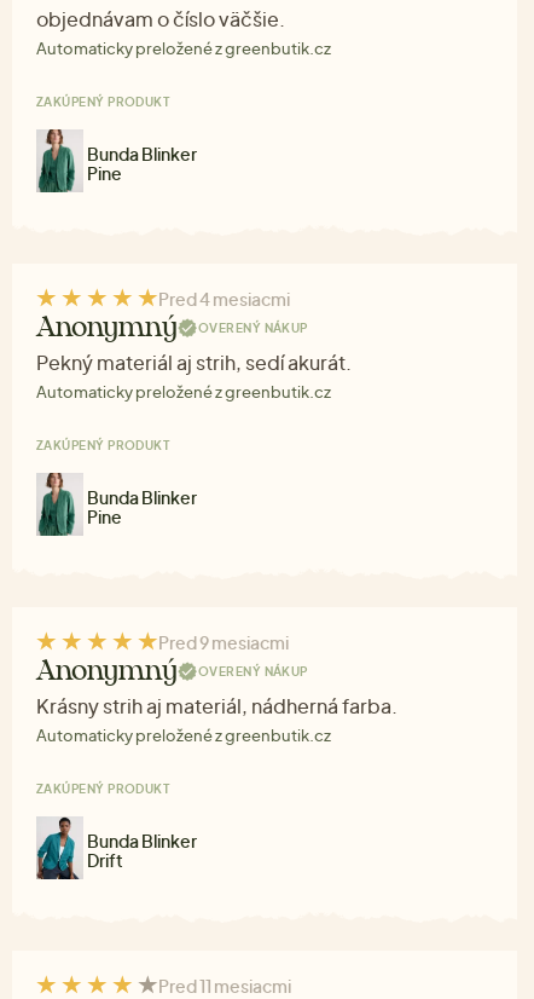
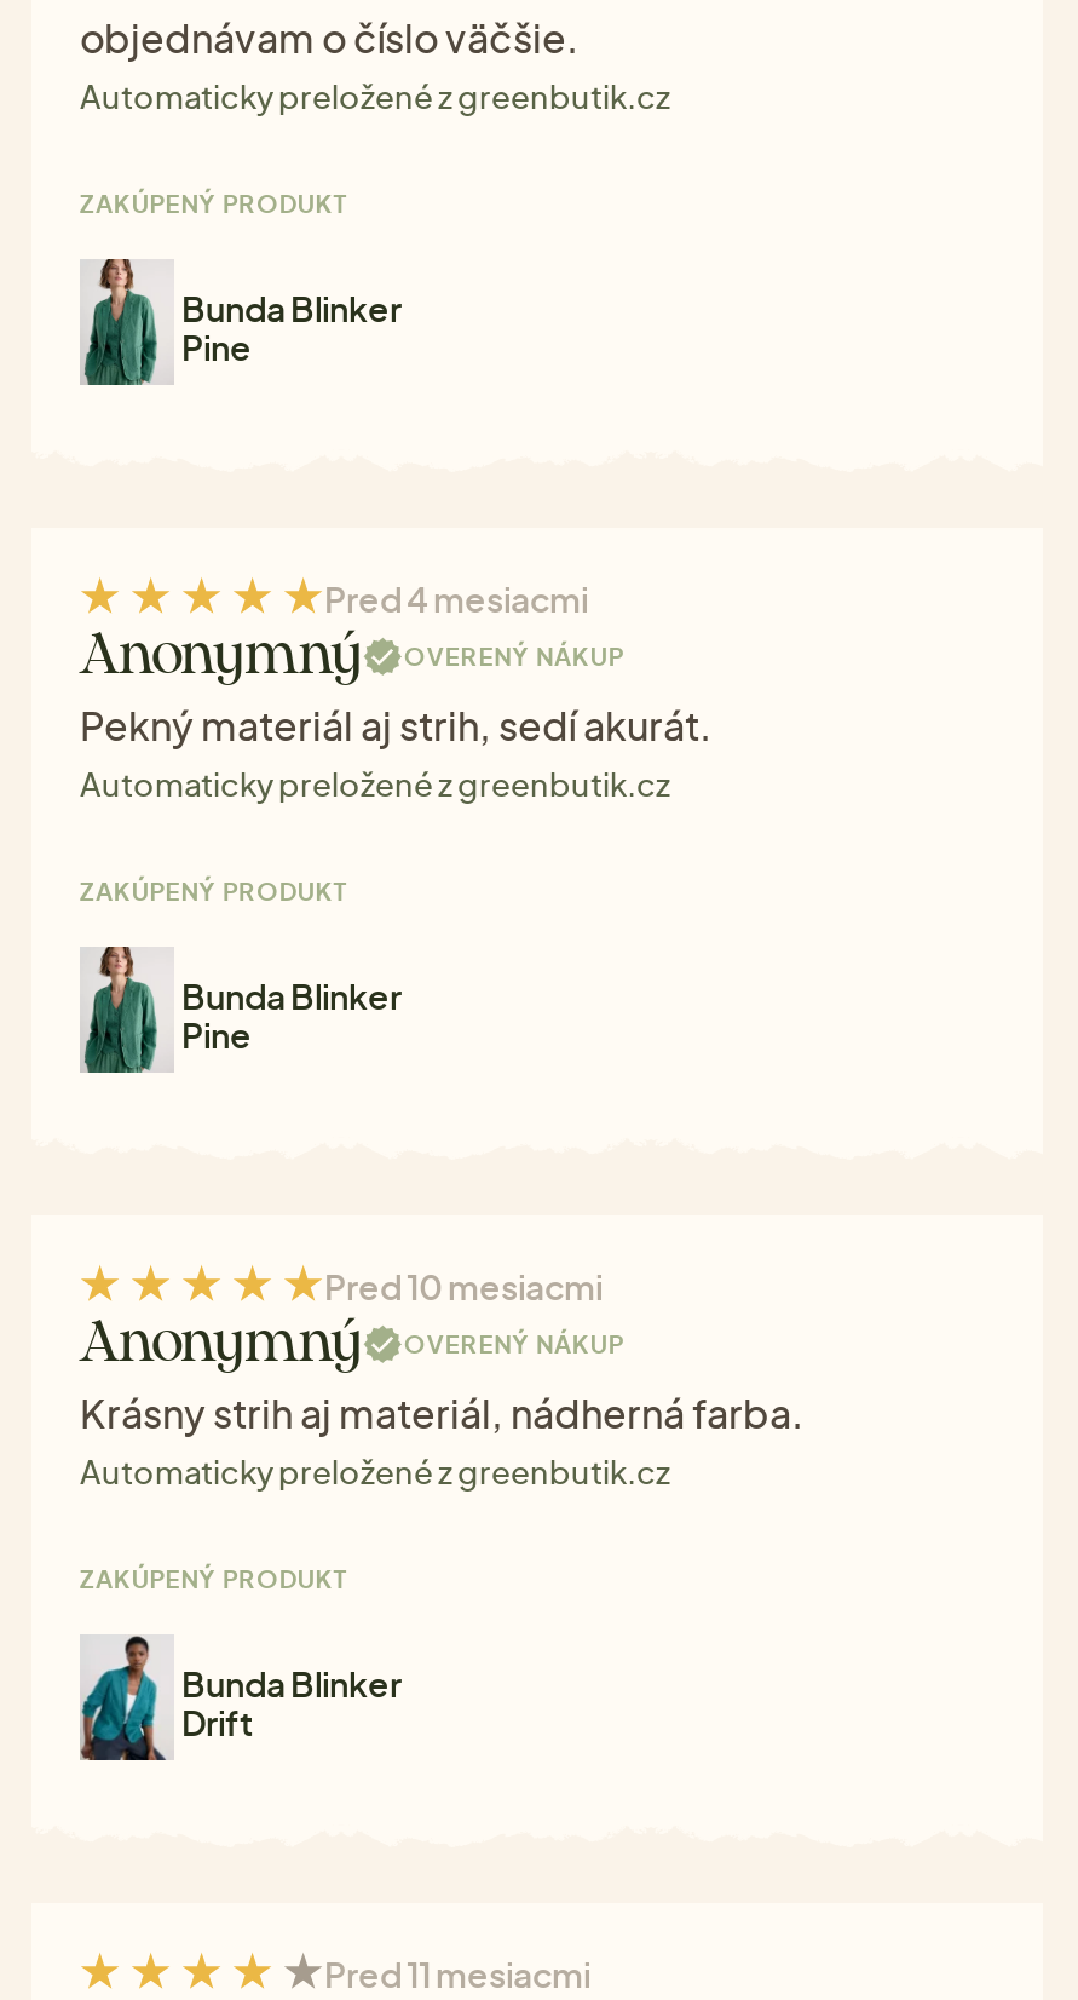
[158,631,289,653] Pred 9 mesiacmi -> [324,1263,603,1307] Pred 10 mesiacmi

